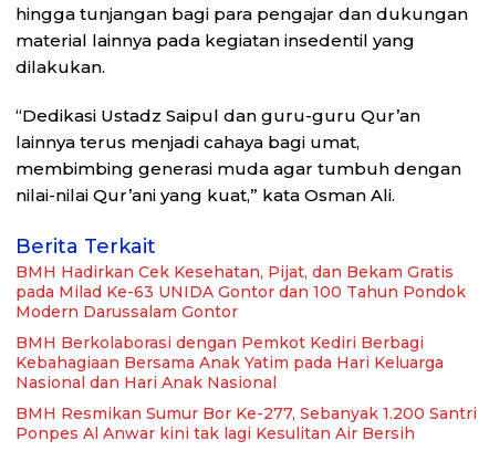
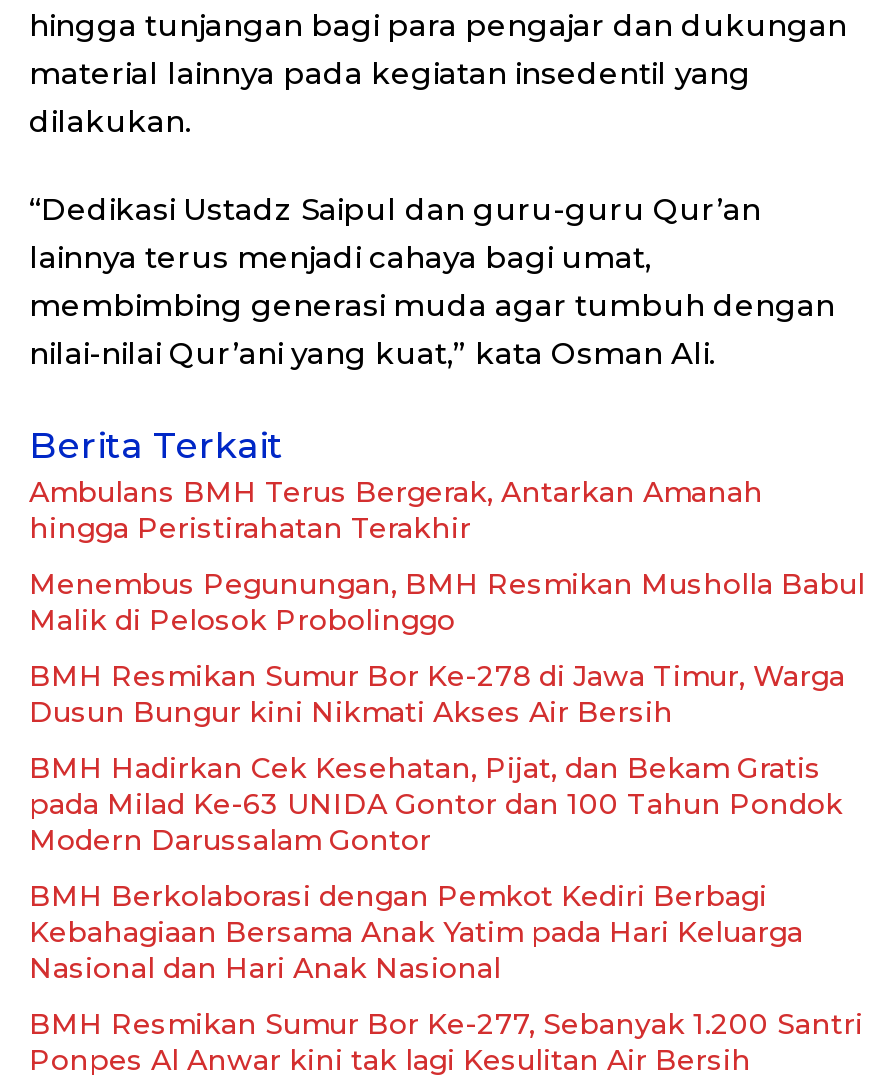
none -> [29,474,865,730] Ambulans BMH Terus Bergerak, Antarkan Amanah | hingga Peristirahatan Terakhir | Menembus Pegunungan, BMH Resmikan Musholla Babul | Malik di Pelosok Probolinggo | BMH Resmikan Sumur Bor Ke-278 di Jawa Timur, Warga | Dusun Bungur kini Nikmati Akses Air Bersih

